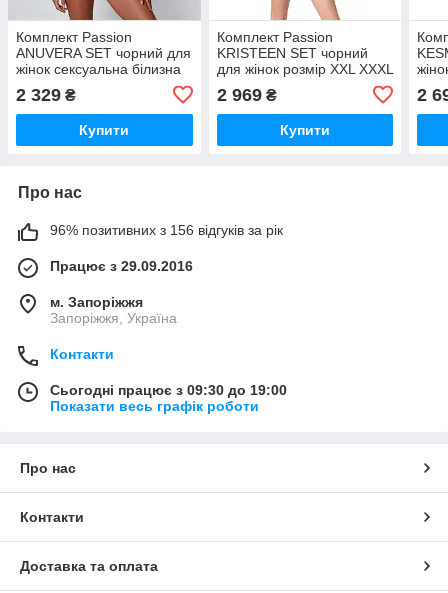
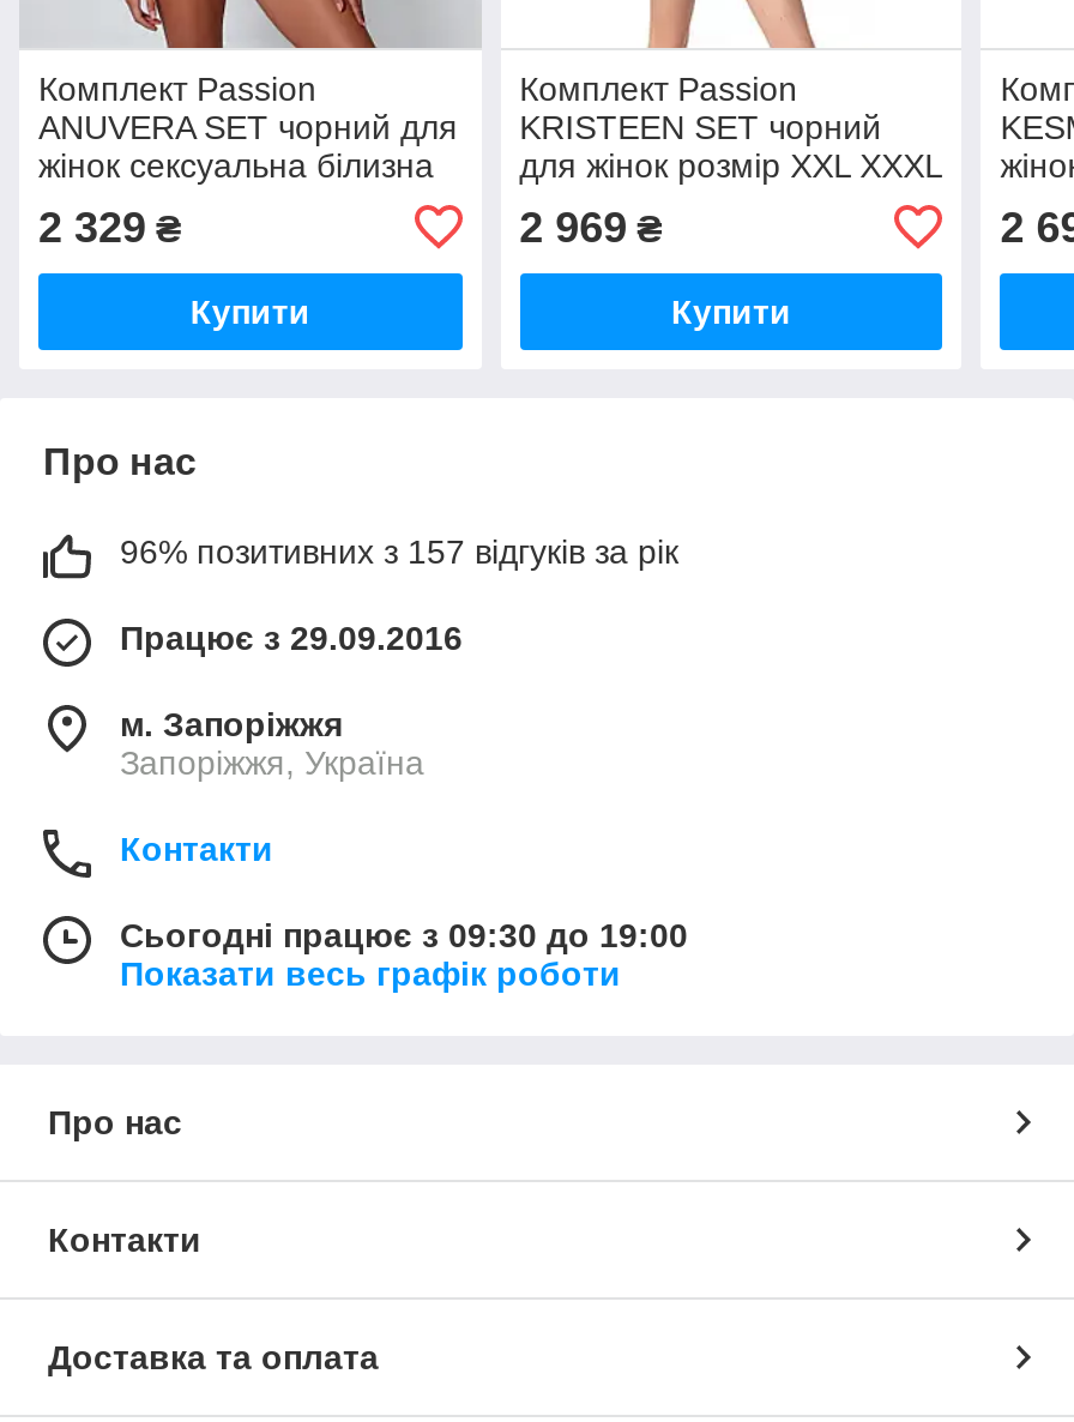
[50,222,283,238] 96% позитивних з 156 відгуків за рік -> [120,532,678,570] 96% позитивних з 157 відгуків за рік

